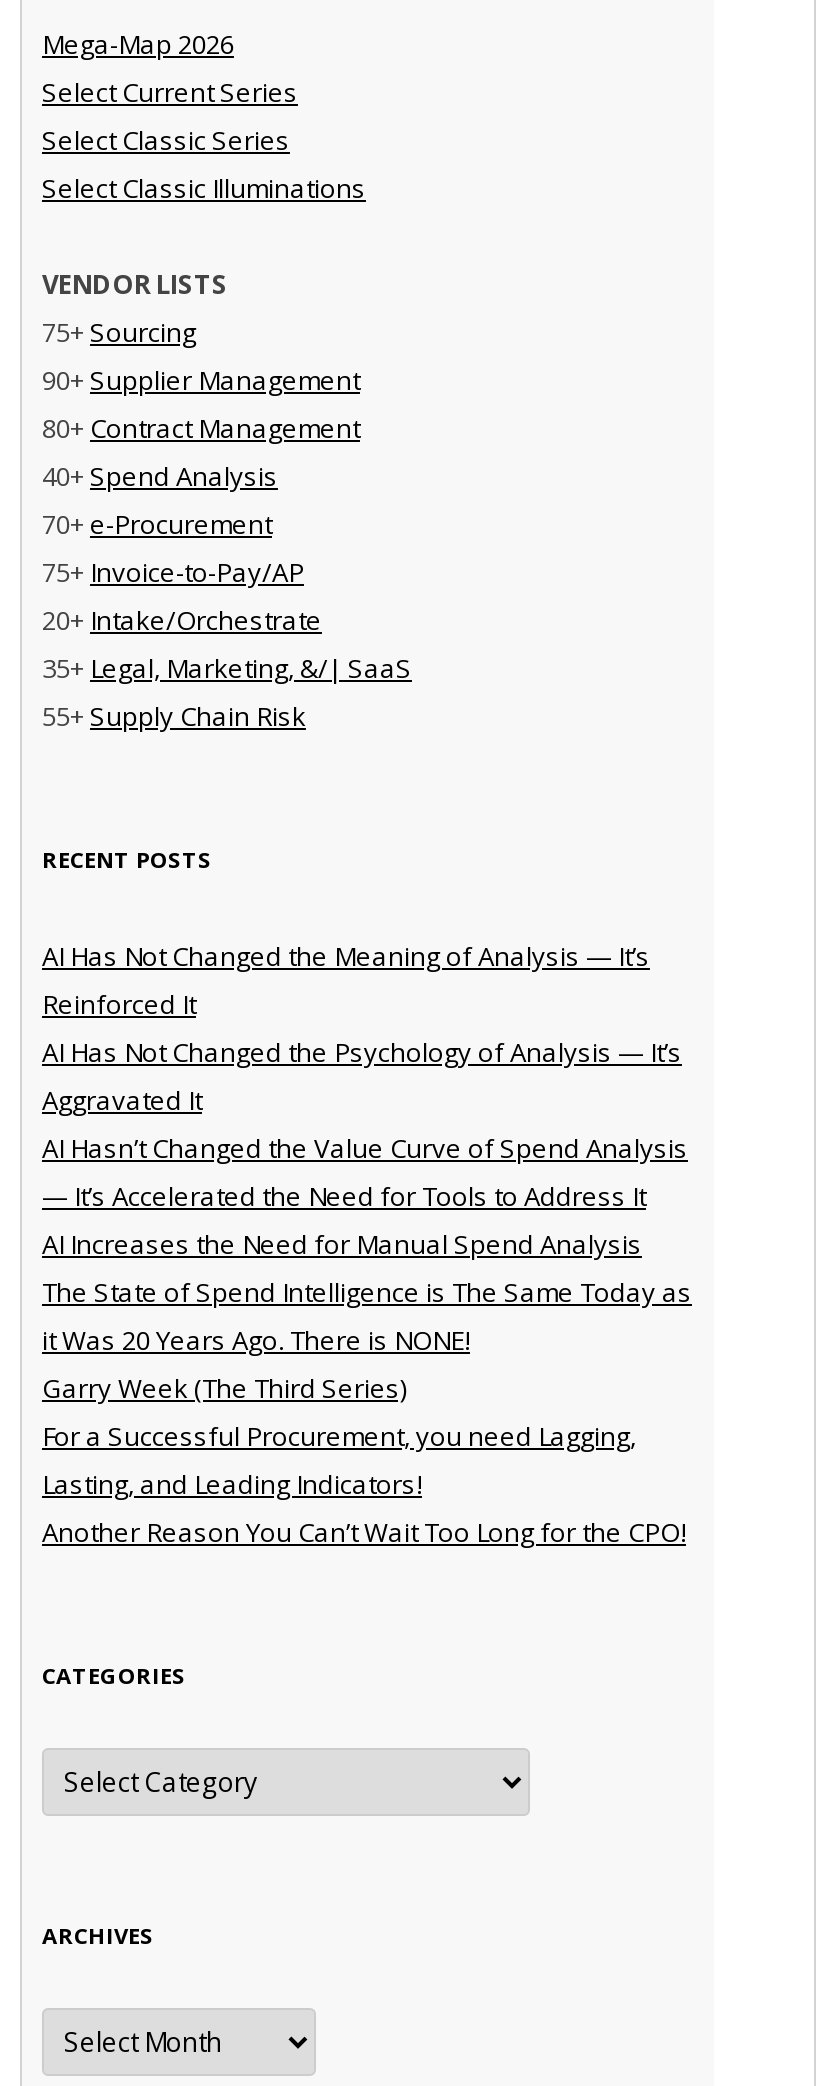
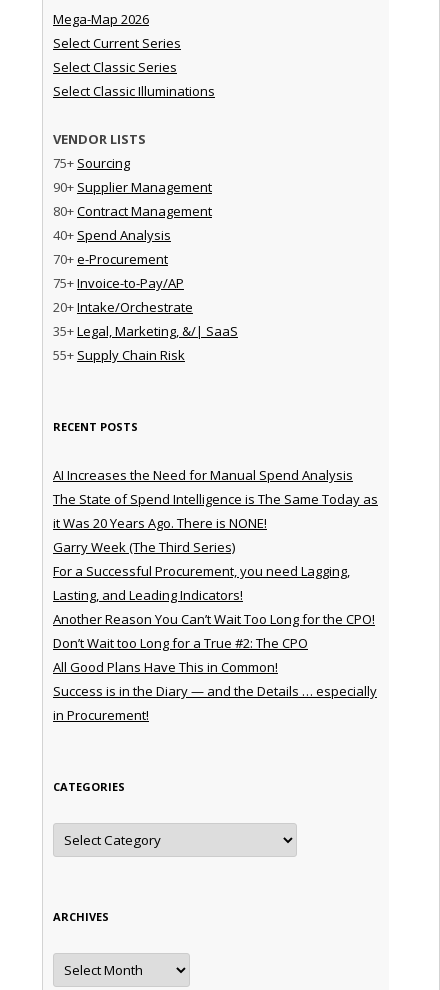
[42,937,688,1213] AI Has Not Changed the Meaning of Analysis — It’s | Reinforced It | AI Has Not Changed the Psychology of Analysis — It’s | Aggravated It | AI Hasn’t Changed the Value Curve of Spend Analysis | — It’s Accelerated the Need for Tools to Address It -> none
moved [42,1225,692,1549] -> [53,466,378,628]: AI Increases the Need for Manual Spend Analysis | The State of Spend Intelligence is The Same Today as | it Was 20 Years Ago. There is NONE! | Garry Week (The Third Series) | For a Successful Procurement, you need Lagging, | Lasting, and Leading Indicators! | Another Reason You Can’t Wait Too Long for the CPO!
none -> [53,634,377,724] Don’t Wait too Long for a True #2: The CPO | All Good Plans Have This in Common! | Success is in the Diary — and the Details … especially | in Procurement!

